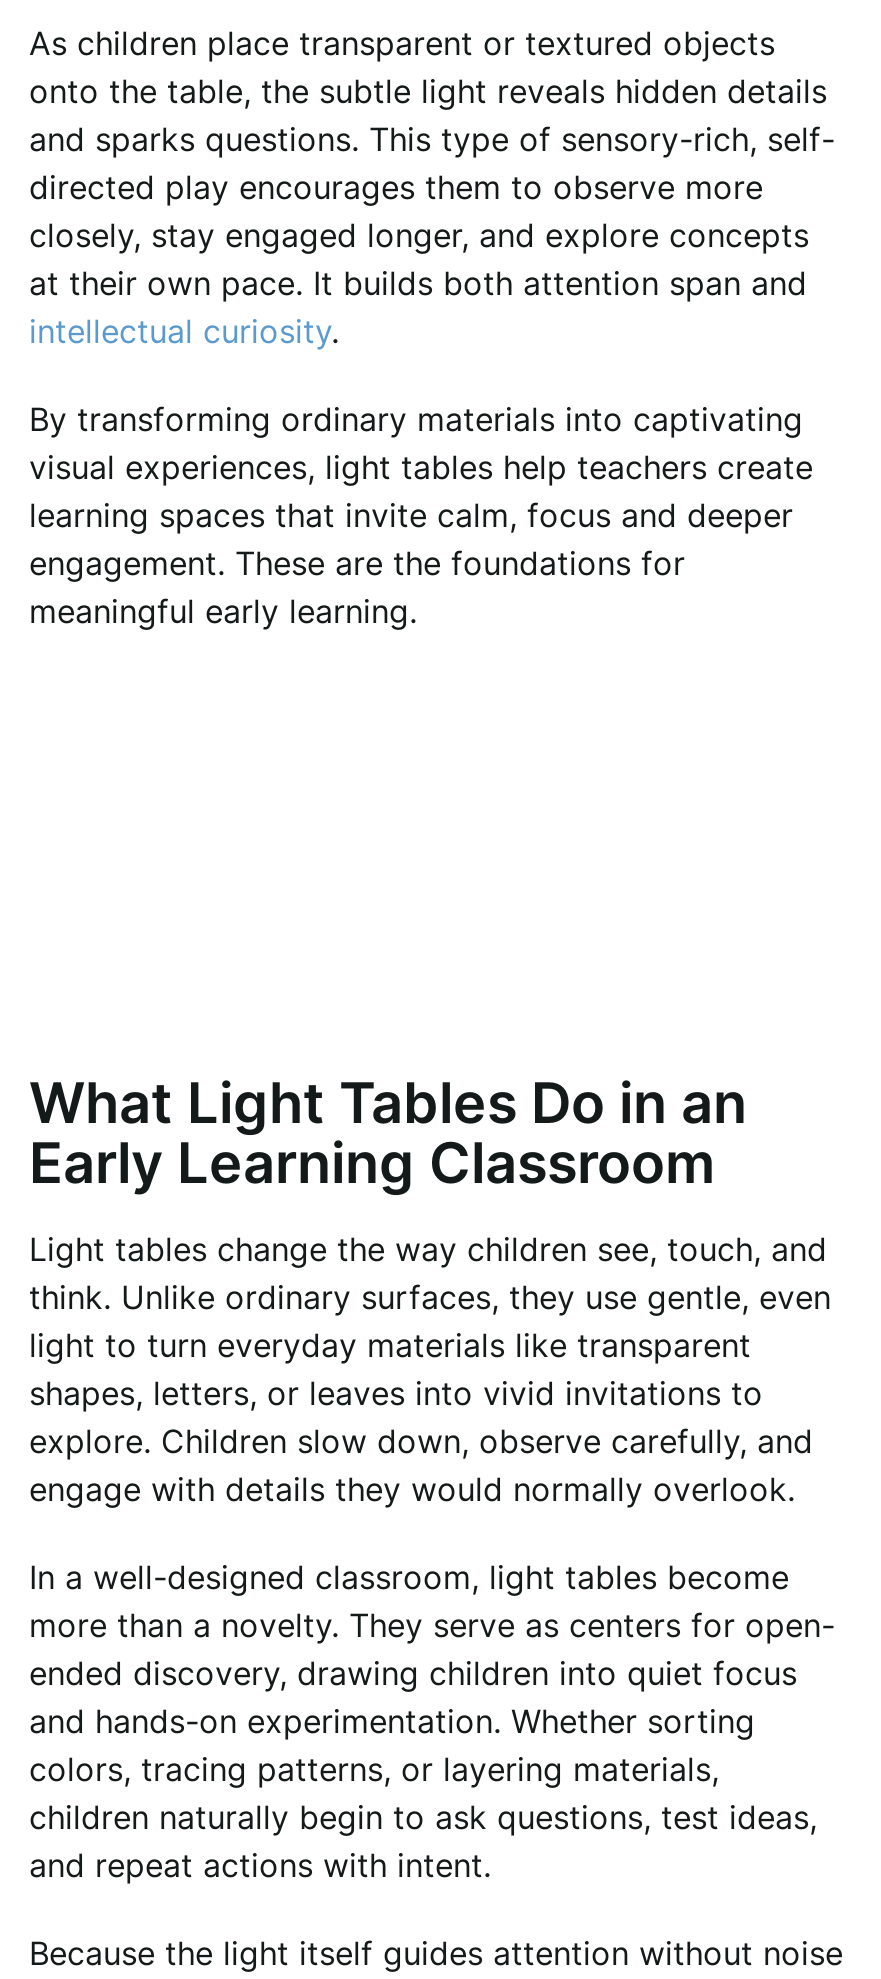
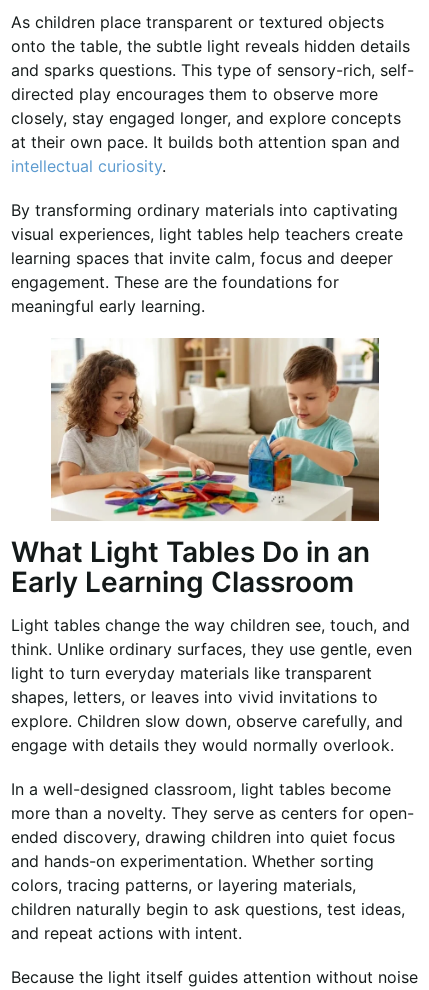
none -> [50,337,380,522] [image]

